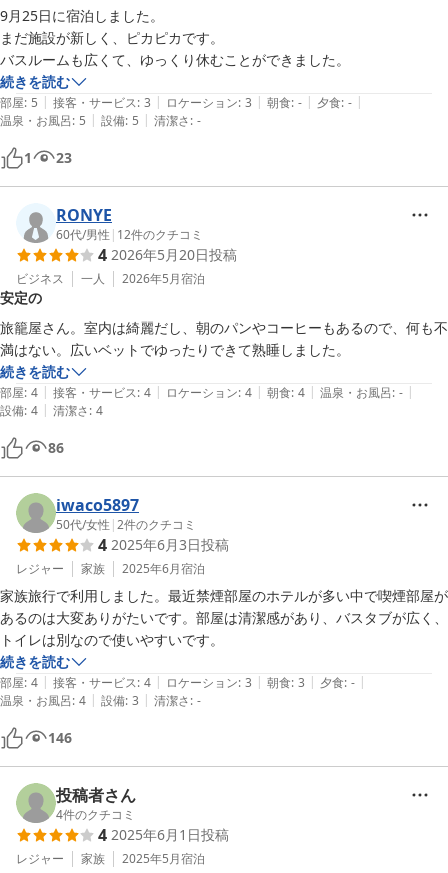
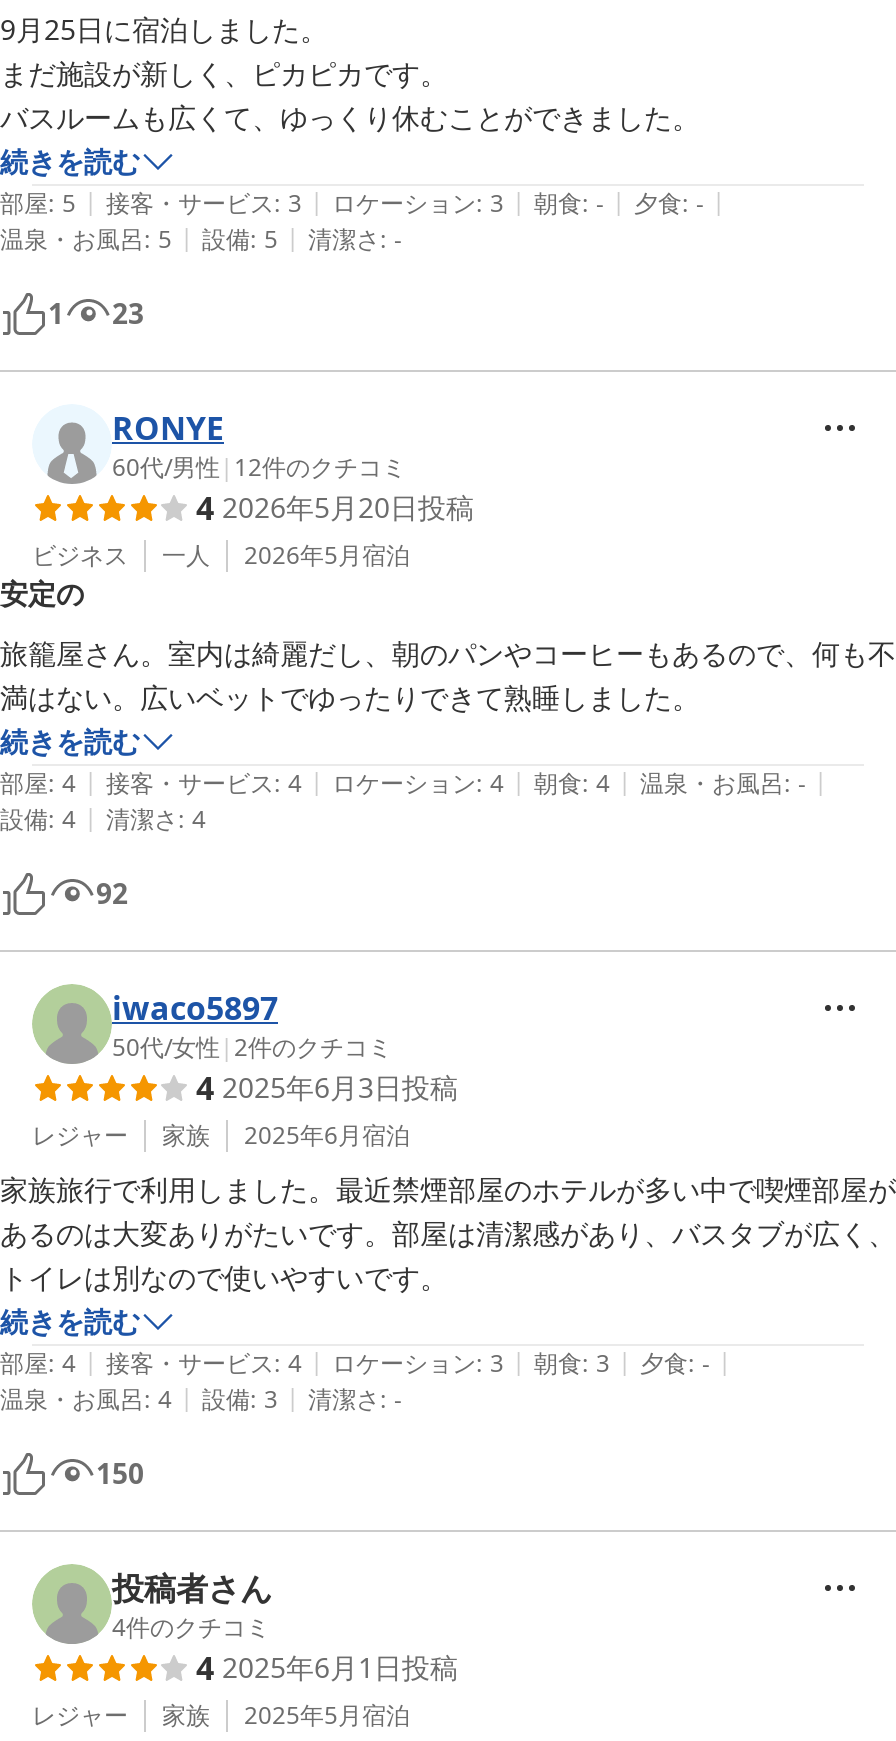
[48,438,64,457] 86 -> [96,874,128,912] 92
[48,728,72,747] 146 -> [96,1454,144,1492] 150

